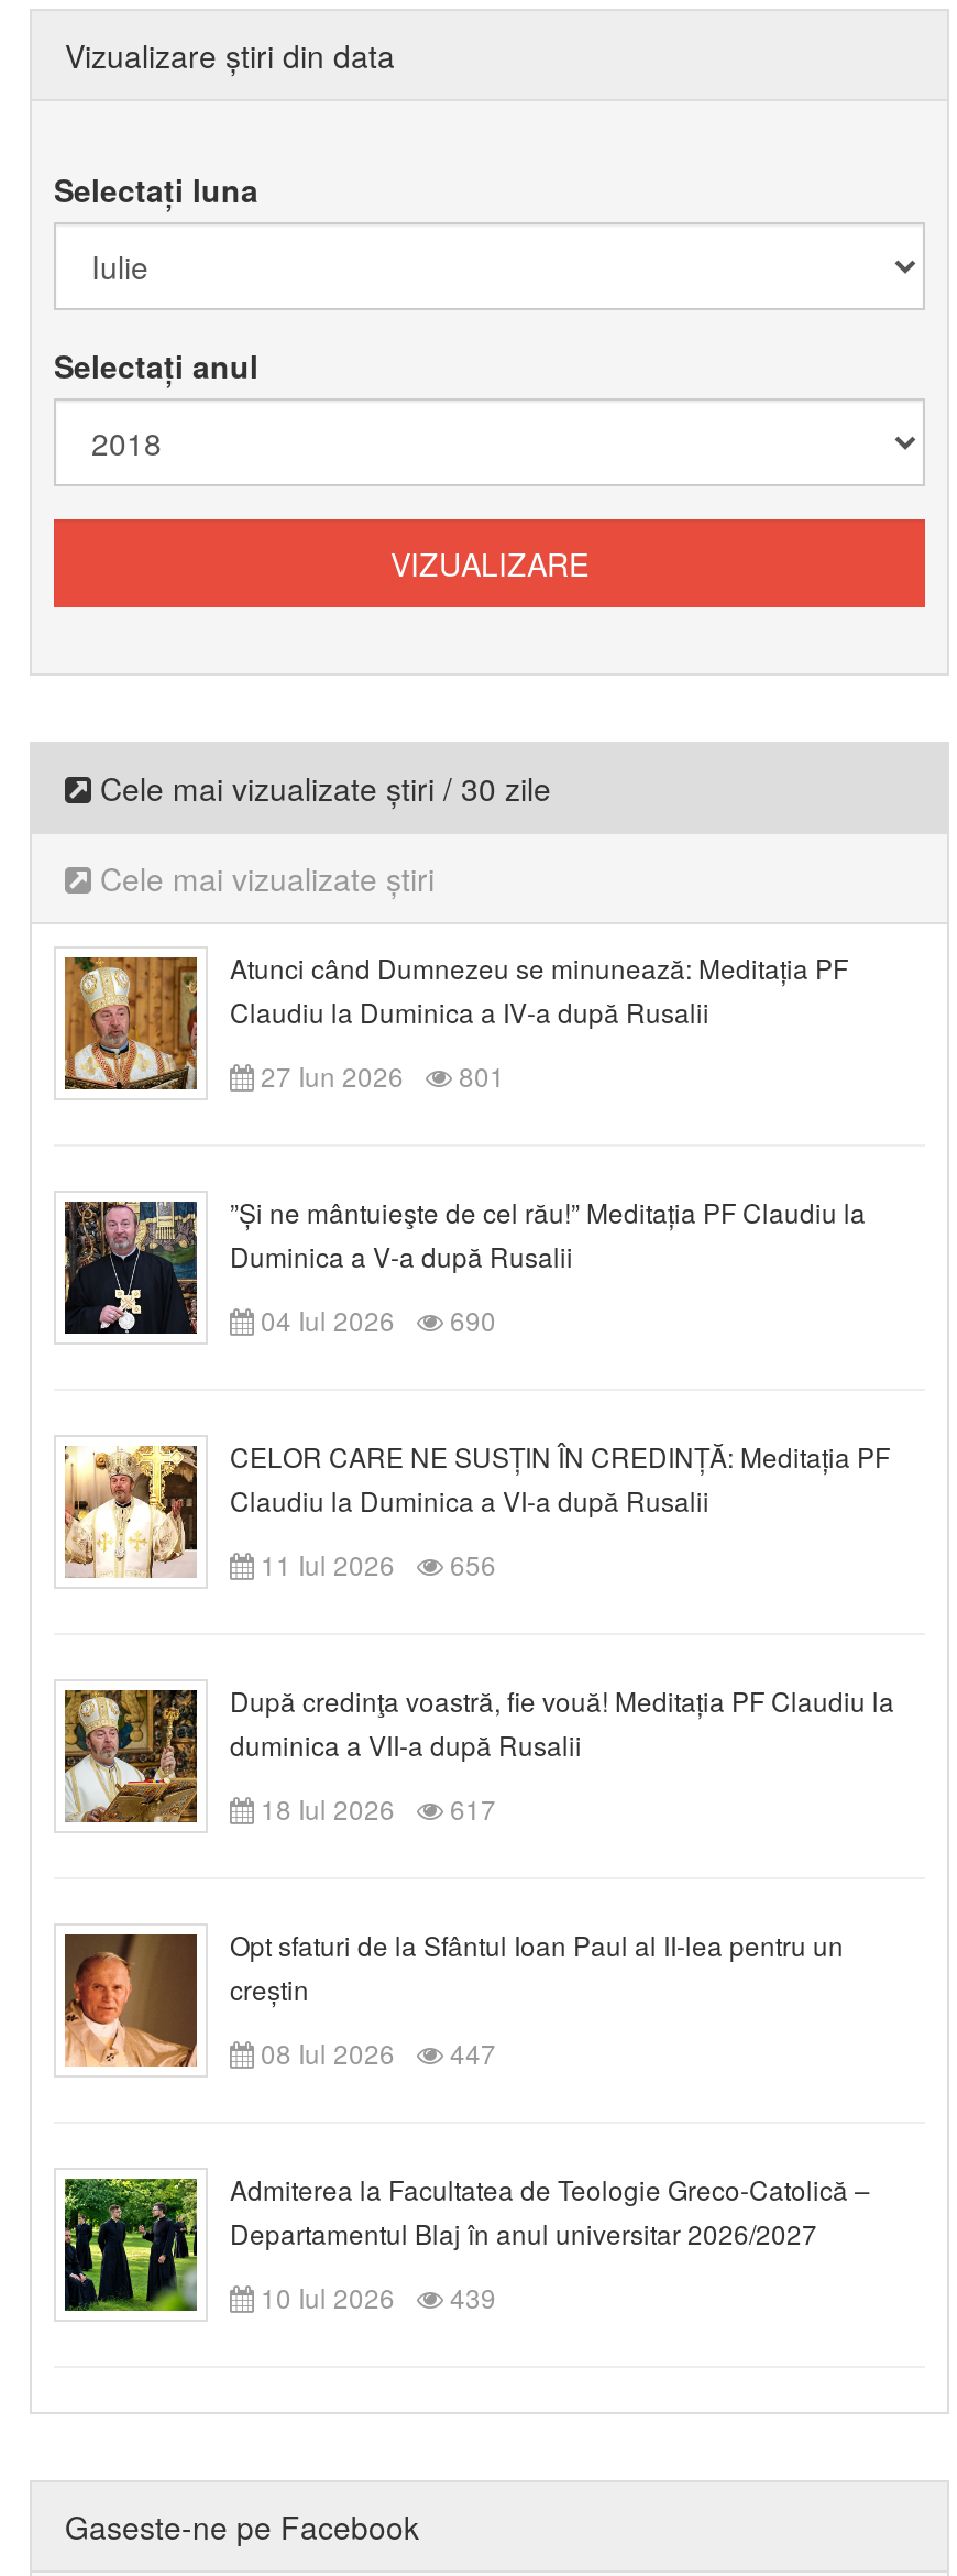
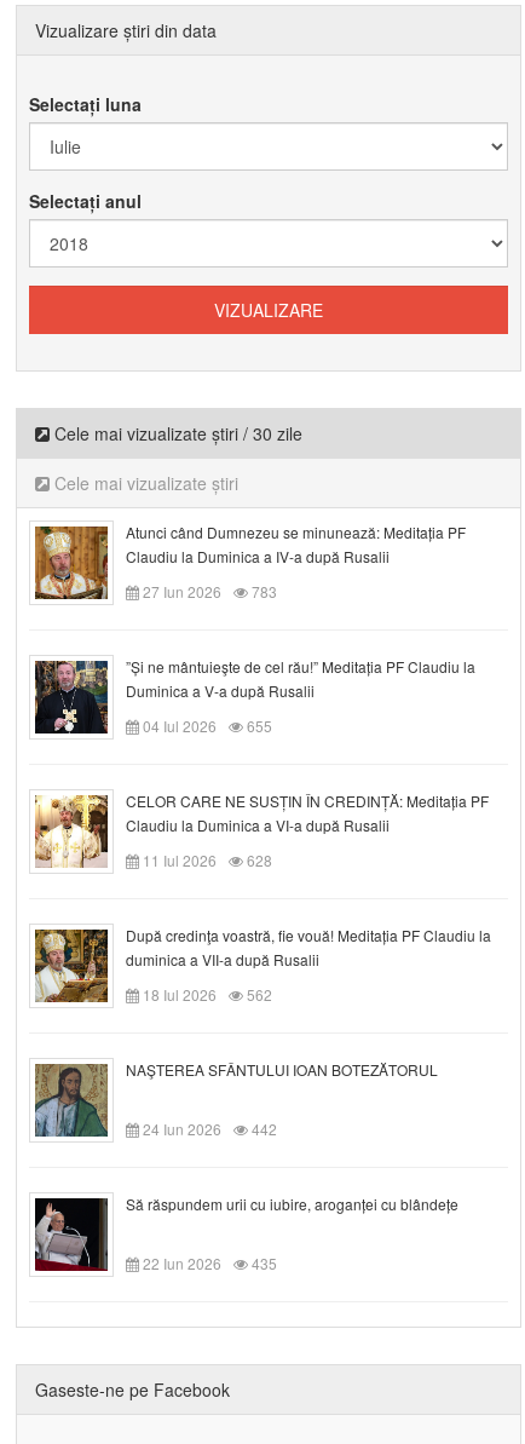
[254,1057,505,1094] 27 Iun 2026 801 -> [139,581,277,602] 27 Iun 2026 783
[254,1301,496,1339] 04 Iul 2026 690 -> [139,716,272,736] 04 Iul 2026 655
[254,1545,496,1583] 11 Iul 2026 656 -> [139,850,272,871] 11 Iul 2026 628
[254,1790,496,1827] 18 Iul 2026 617 -> [139,984,272,1005] 18 Iul 2026 562
[63,1926,844,2069] [image] | Opt sfaturi de la Sfântul Ioan Paul al II-lea pentru un | creștin -> [34,1059,438,1138] [image] | NAŞTEREA SFÂNTULUI IOAN BOTEZĂTORUL
[254,2034,496,2071] 08 Iul 2026 | 447 -> [139,1119,277,1139] 24 Iun 2026 | 442
[63,2170,870,2313] [image] | Admiterea la Facultatea de Teologie Greco-Catolică – | Departamentul Blaj în anul universitar 2026/2027 -> [34,1194,458,1272] [image] | Să răspundem urii cu iubire, aroganței cu blândețe
[254,2278,496,2316] 10 Iul 2026 | 439 -> [139,1253,277,1274] 22 Iun 2026 | 435

